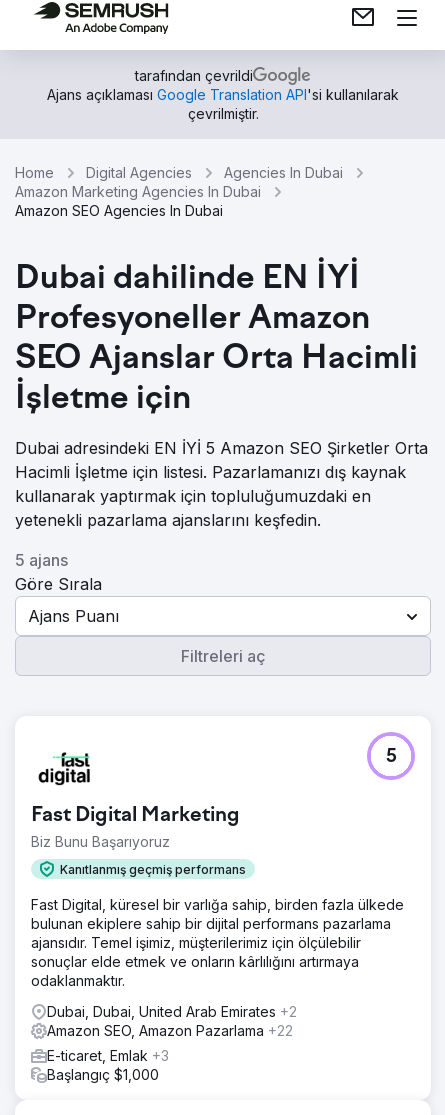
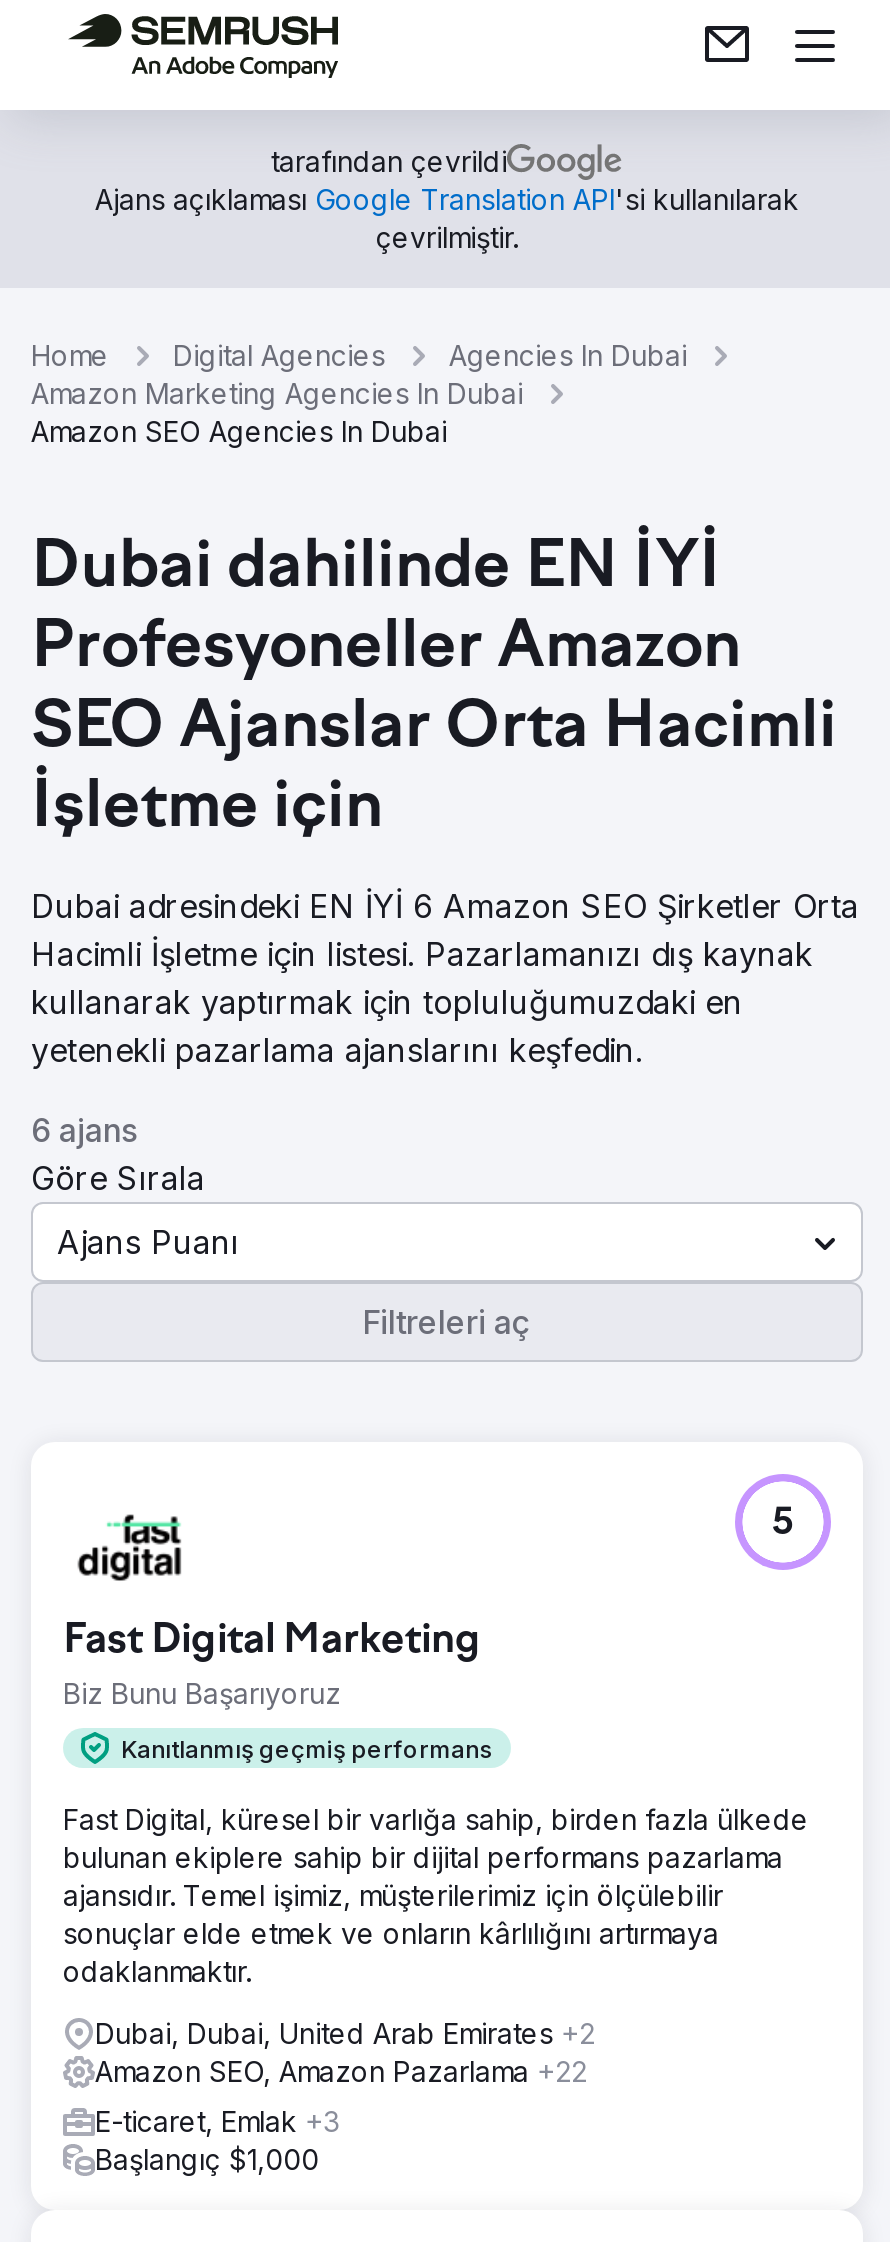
[15,438,428,458] Dubai adresindeki EN İYİ 5 Amazon SEO Şirketler Orta -> [31,886,859,926] Dubai adresindeki EN İYİ 6 Amazon SEO Şirketler Orta
[15,550,68,570] 5 ajans -> [31,1110,137,1150] 6 ajans

